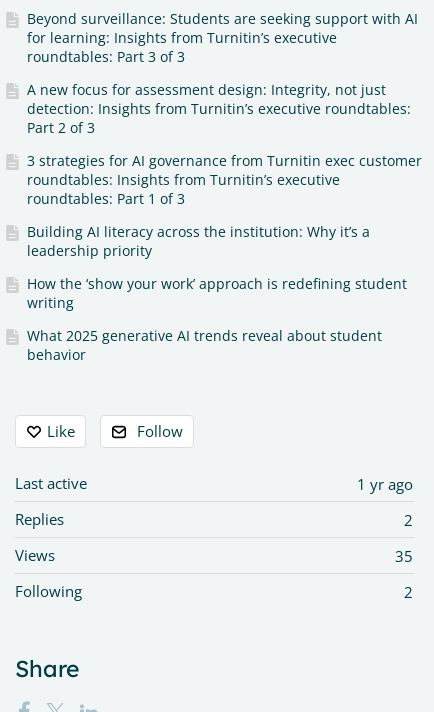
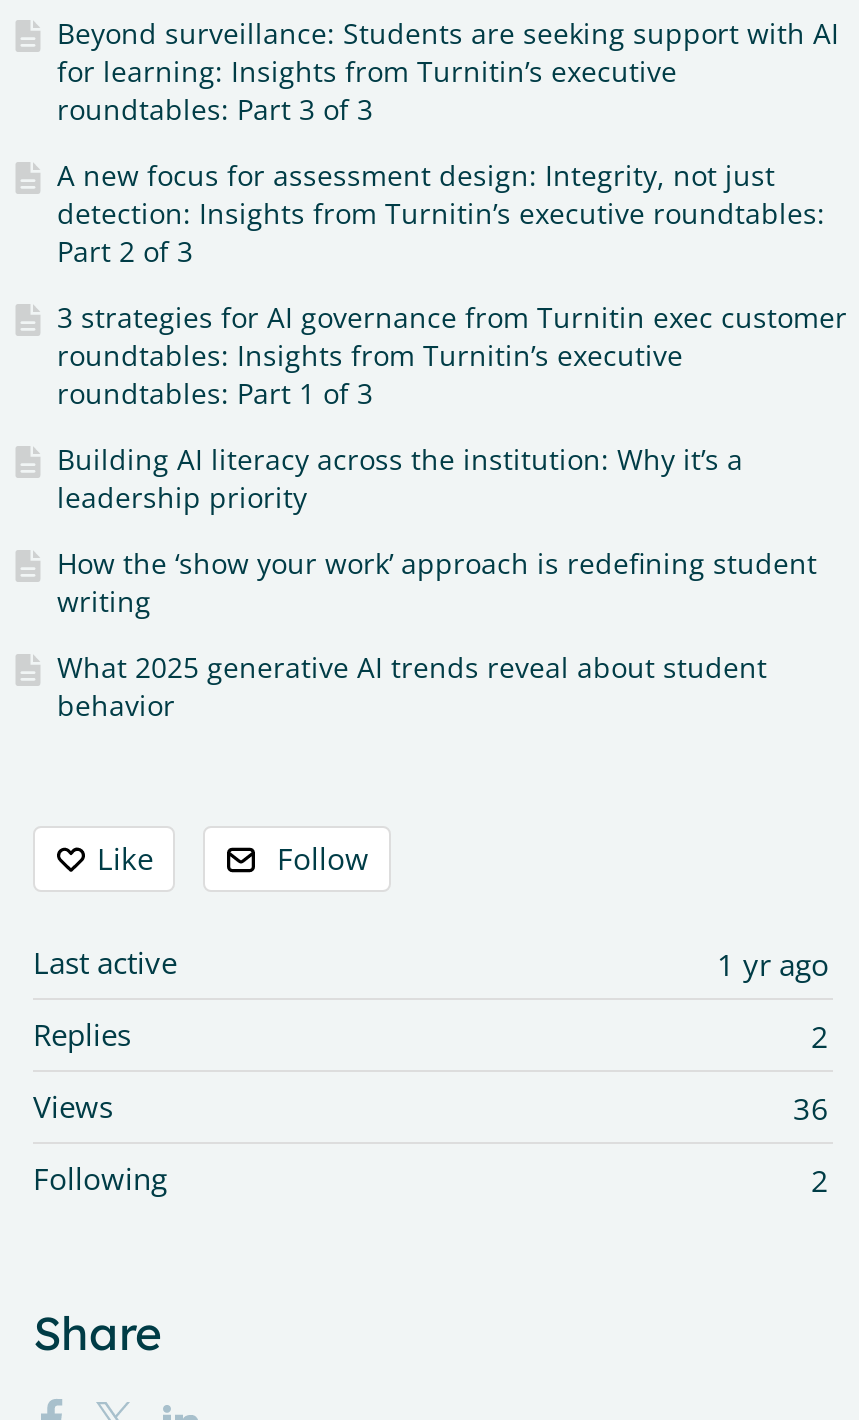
[395,546,413,566] 35 -> [793,1087,829,1127] 36

